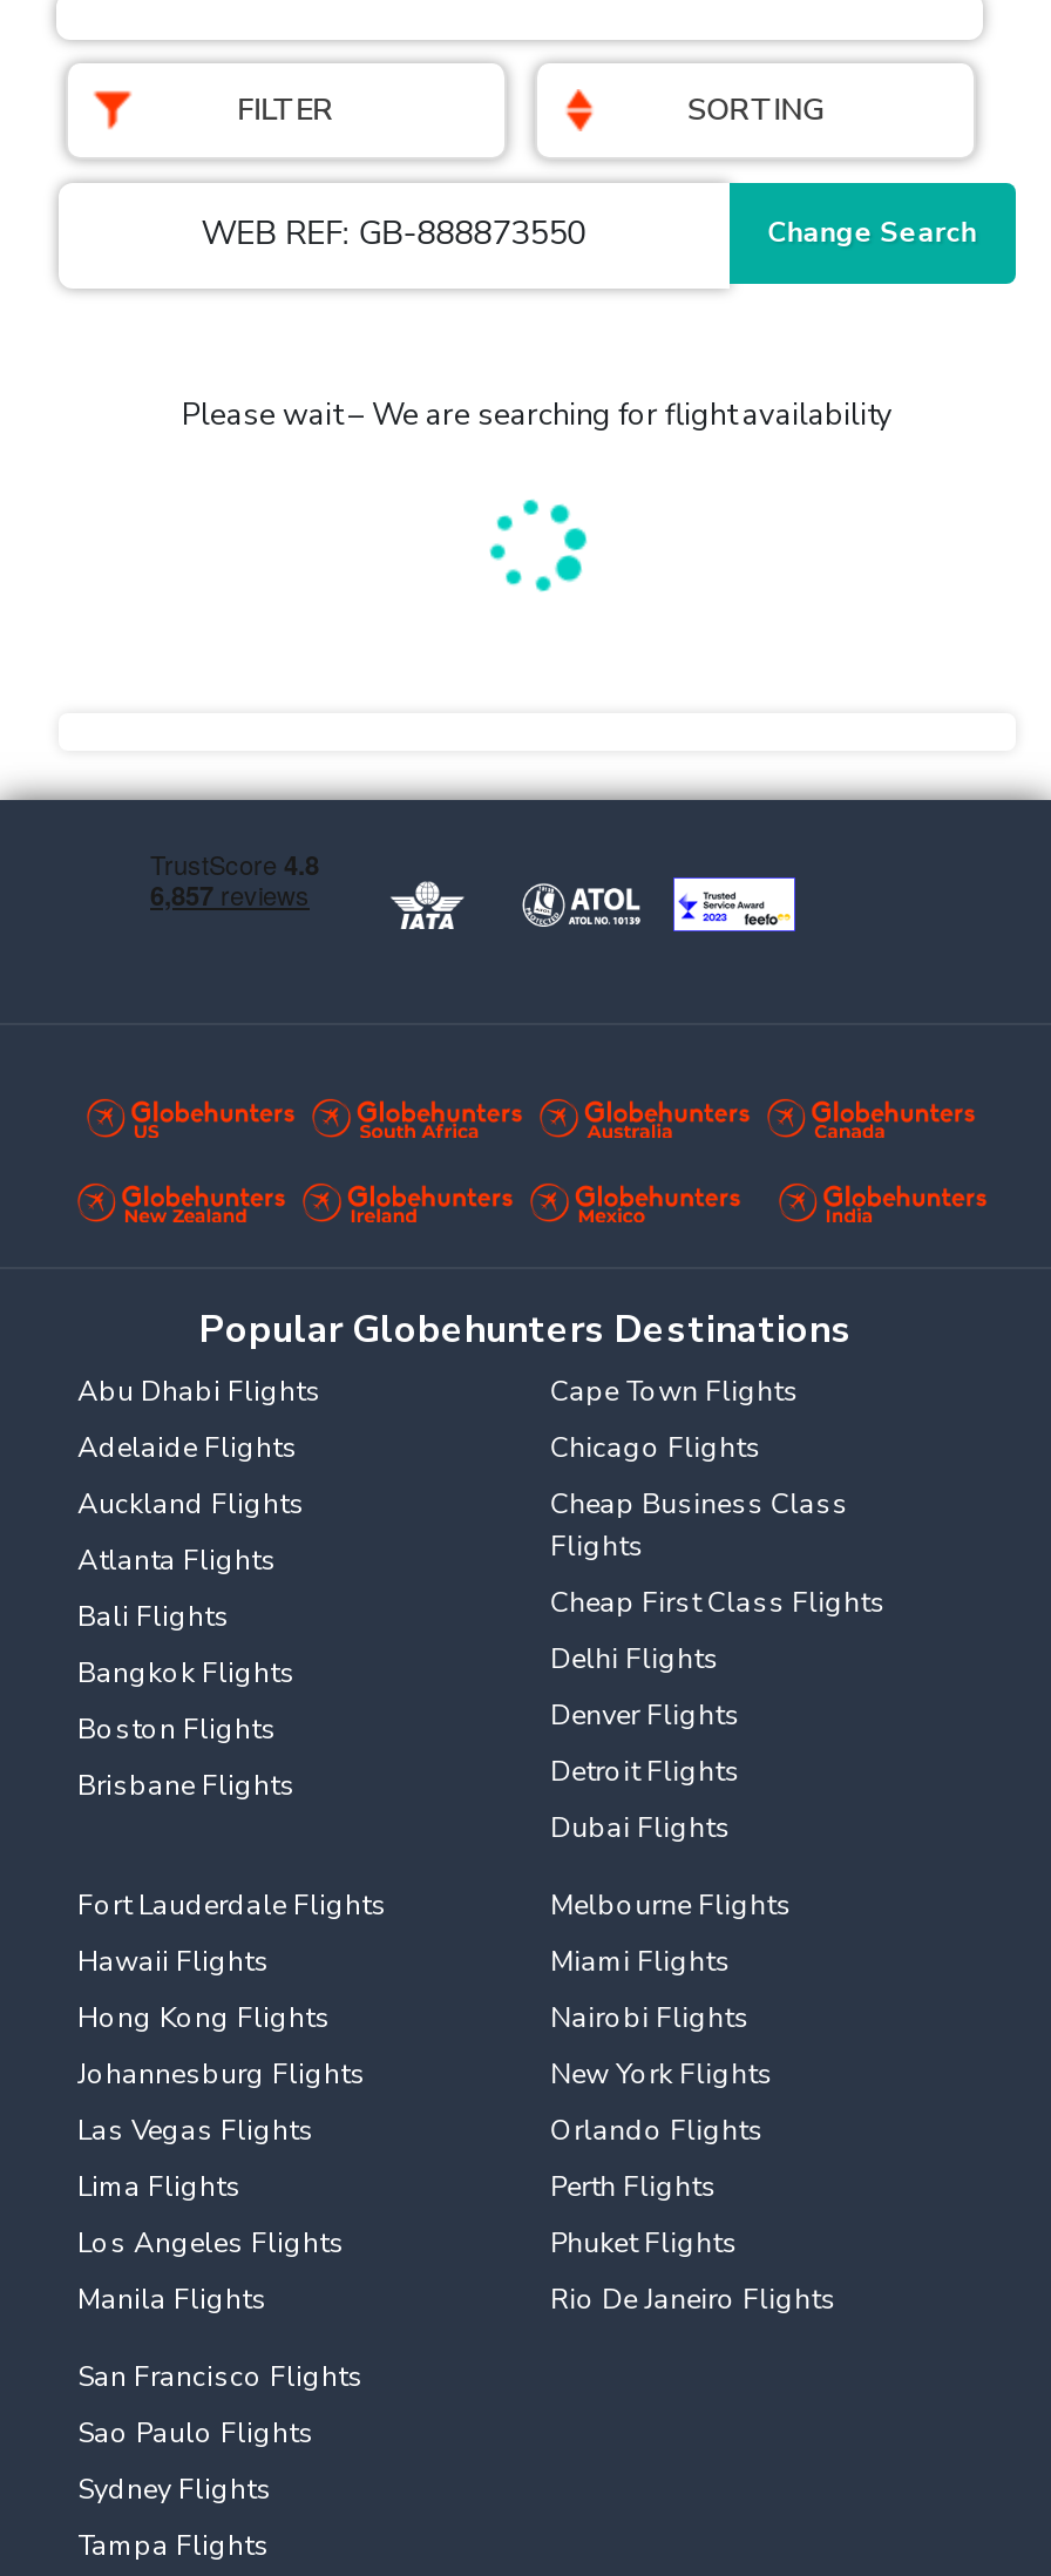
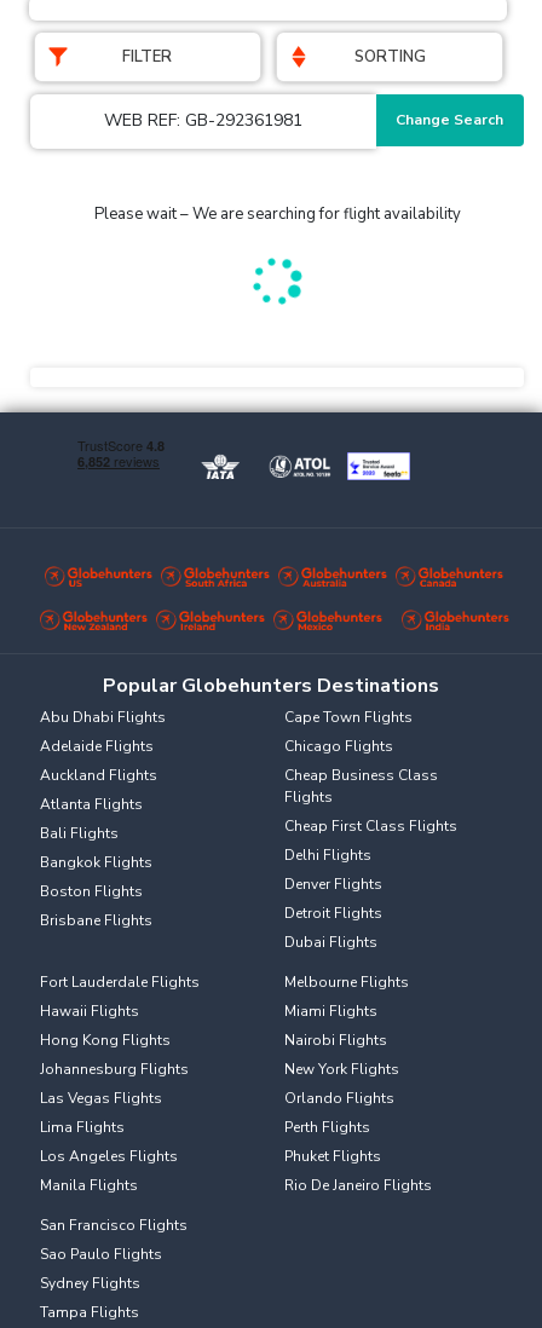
[201,211,586,256] WEB REF: GB-888873550 -> [104,109,302,132] WEB REF: GB-292361981

